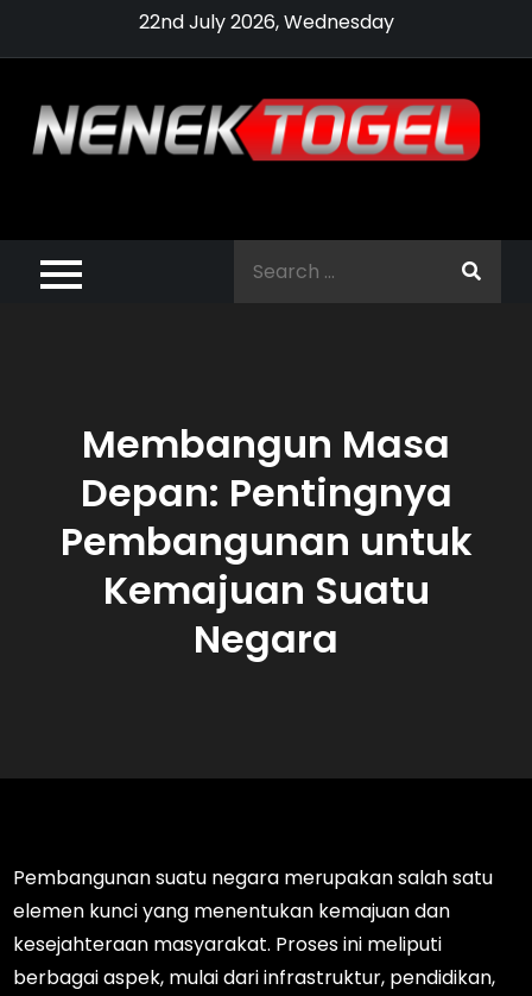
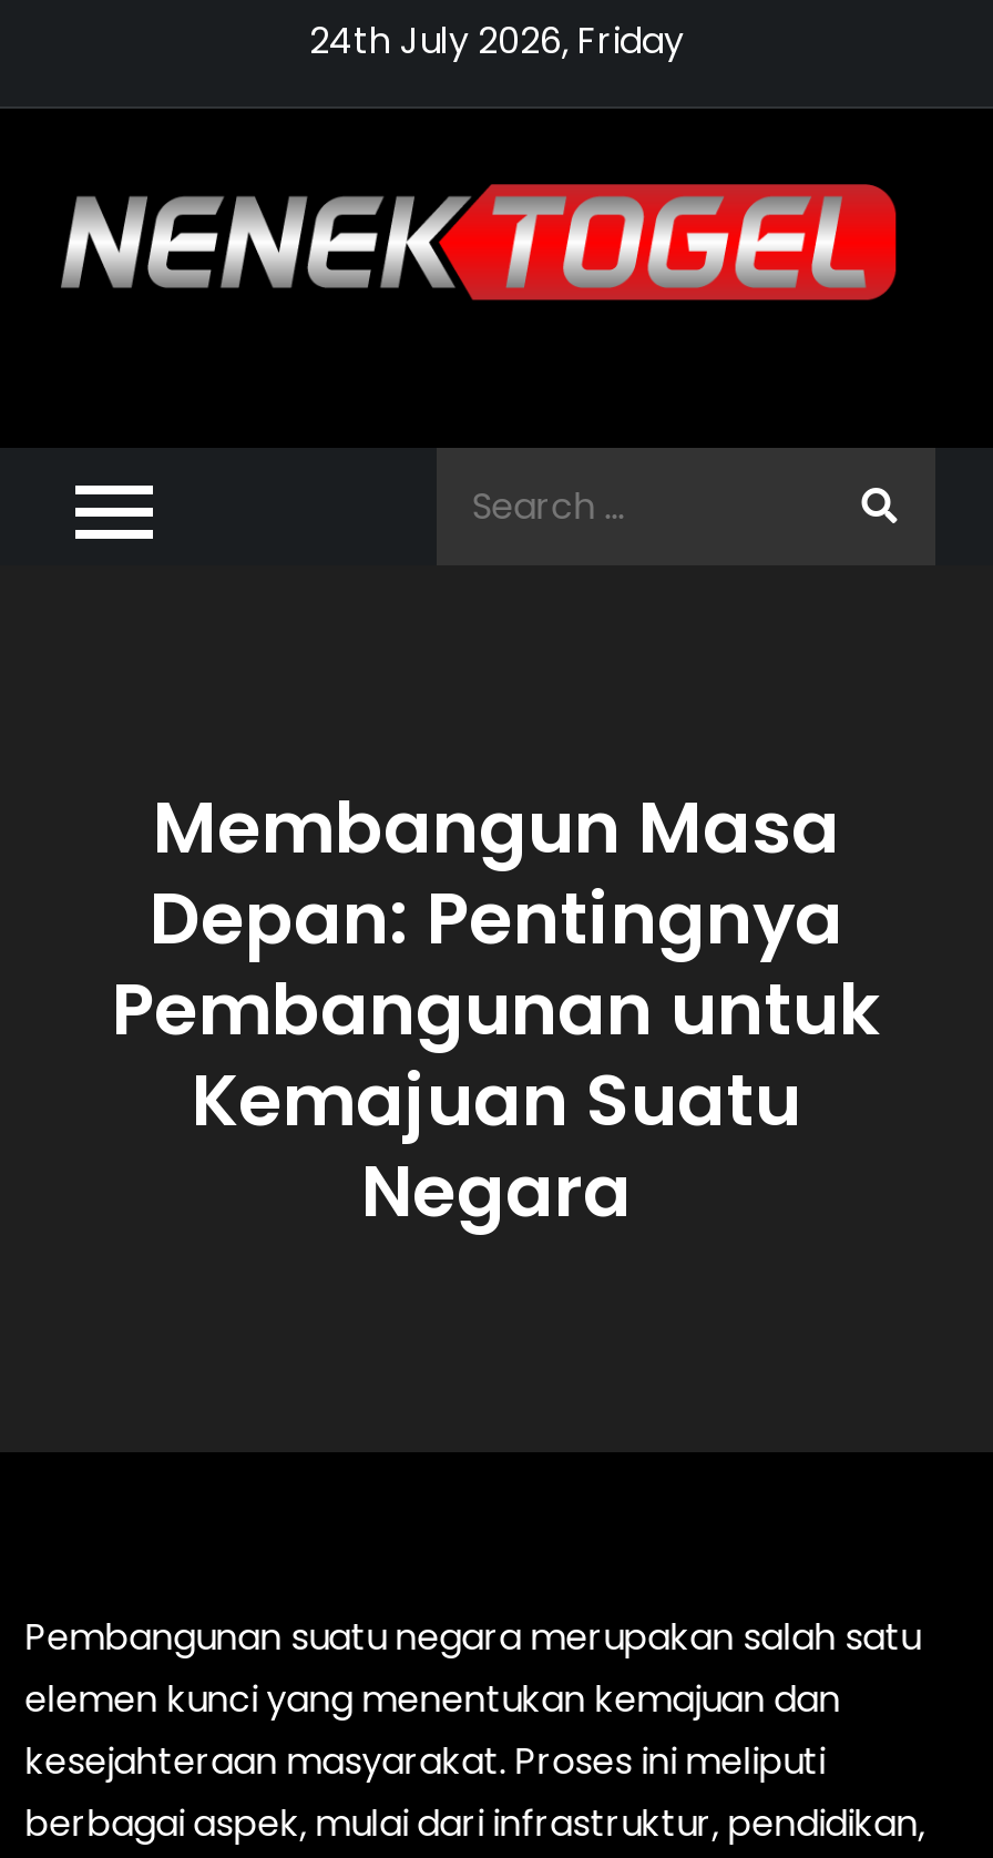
[138,8,394,36] 22nd July 2026, Wednesday -> [309,16,684,67] 24th July 2026, Friday

